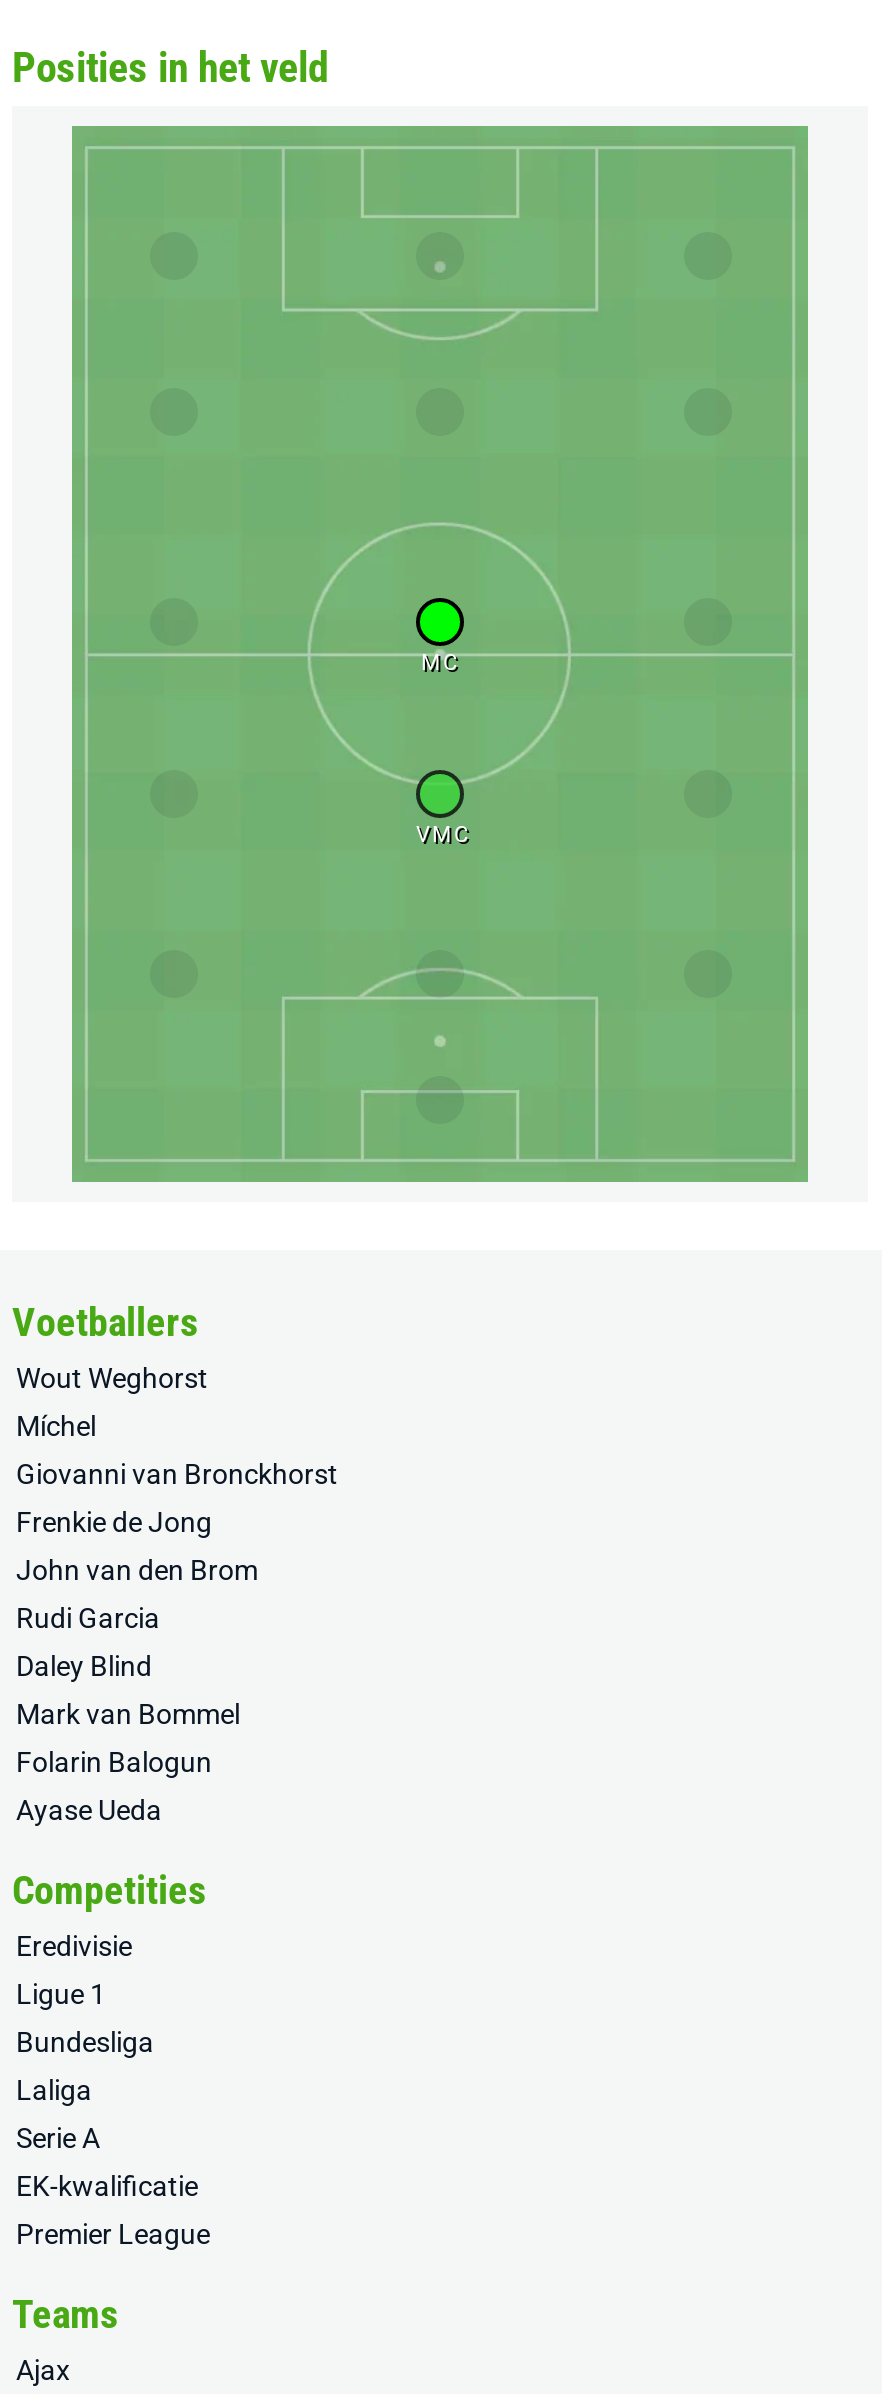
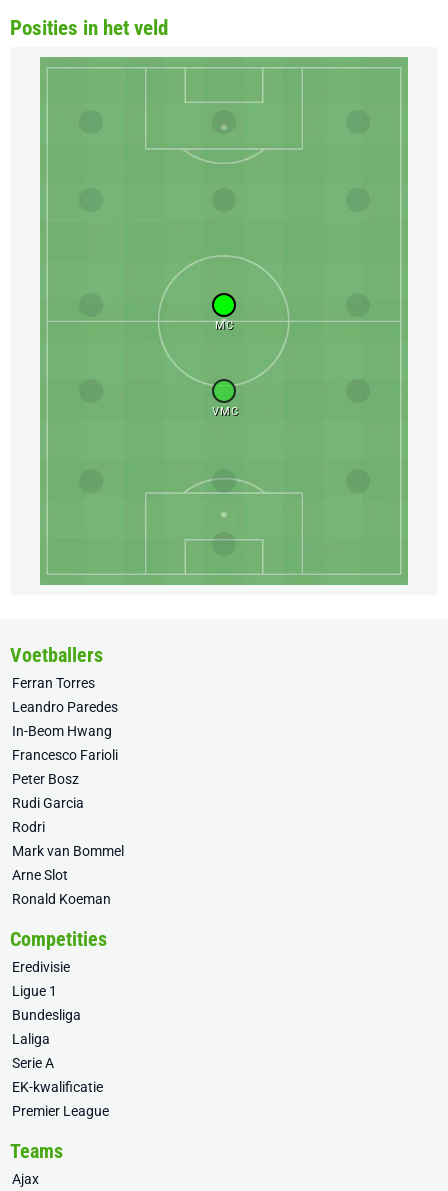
[16,1363,208,1395] Wout Weghorst -> [12,675,95,691] Ferran Torres
[16,1411,96,1443] Míchel -> [12,699,118,715] Leandro Paredes
[16,1459,338,1491] Giovanni van Bronckhorst -> [12,723,112,739] In-Beom Hwang
[16,1507,212,1539] Frenkie de Jong -> [12,747,118,763] Francesco Farioli
[16,1555,258,1587] John van den Brom -> [12,771,79,787] Peter Bosz
[16,1651,152,1683] Daley Blind -> [12,819,45,835] Rodri
[16,1747,212,1779] Folarin Balogun -> [12,867,68,883] Arne Slot
[16,1795,162,1827] Ayase Ueda -> [12,891,111,907] Ronald Koeman

